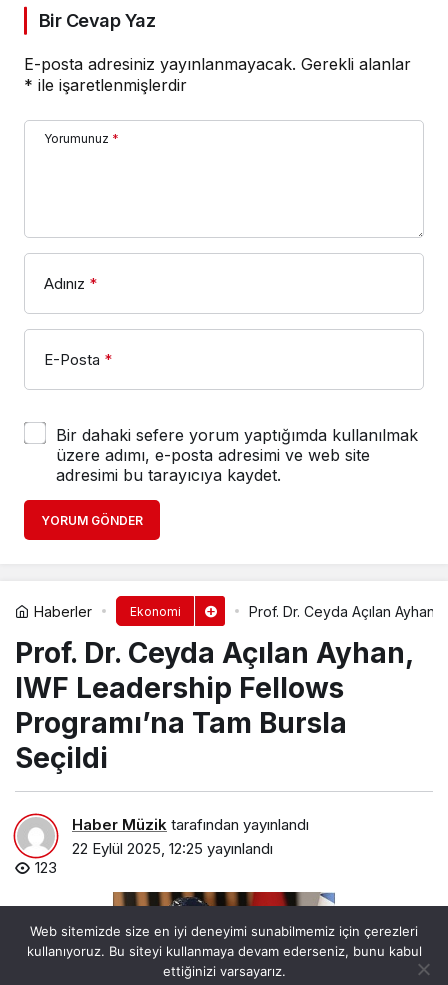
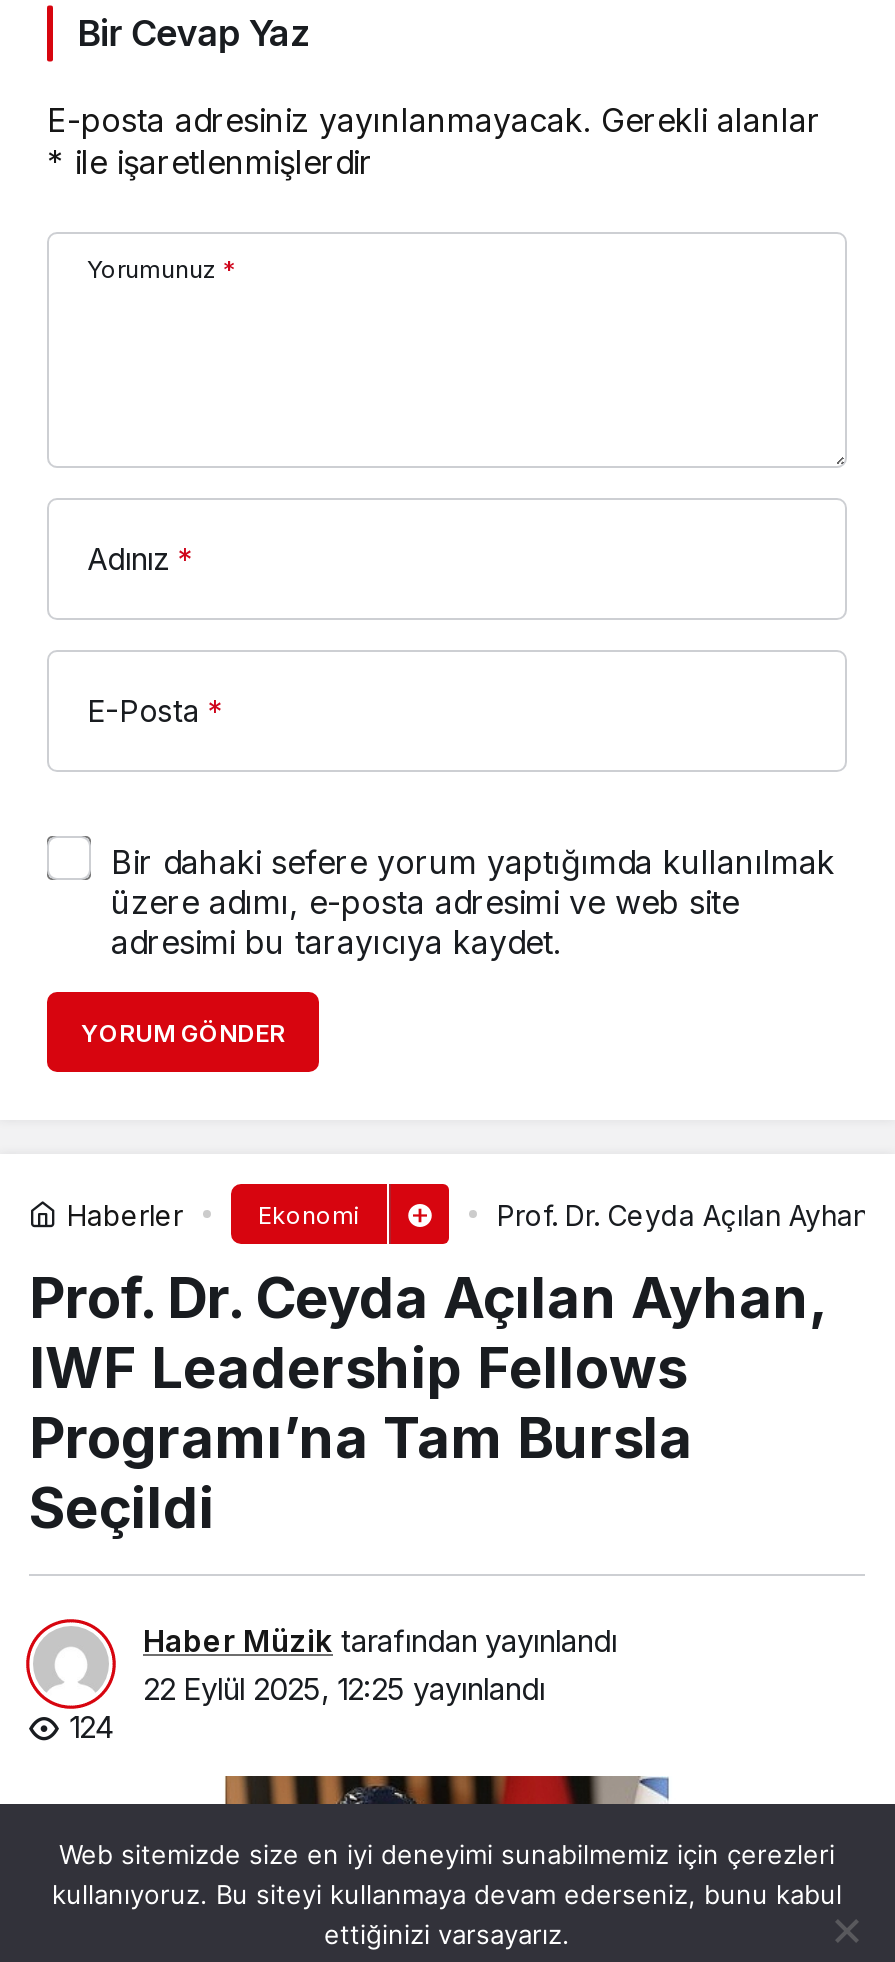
[35,858,57,877] 123 -> [69,1708,113,1746] 124

